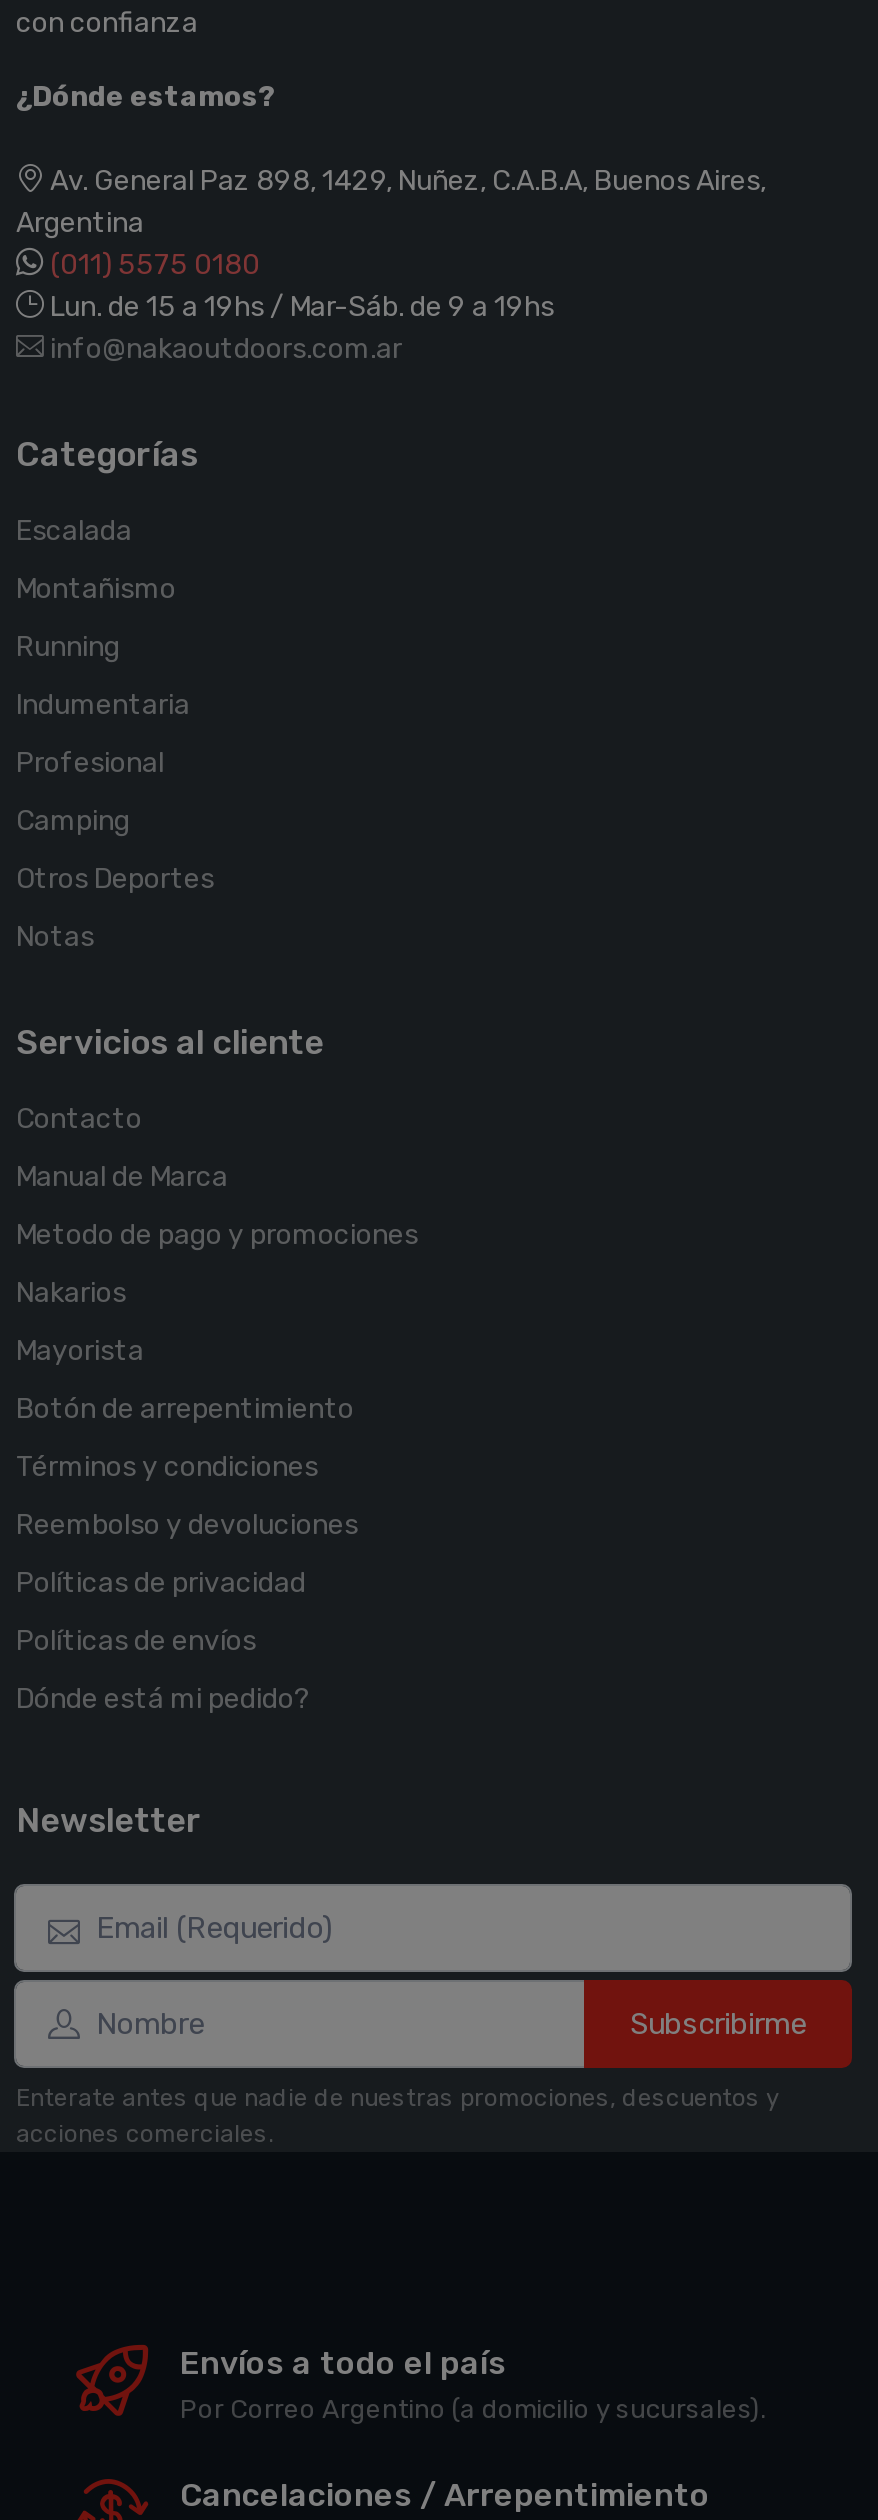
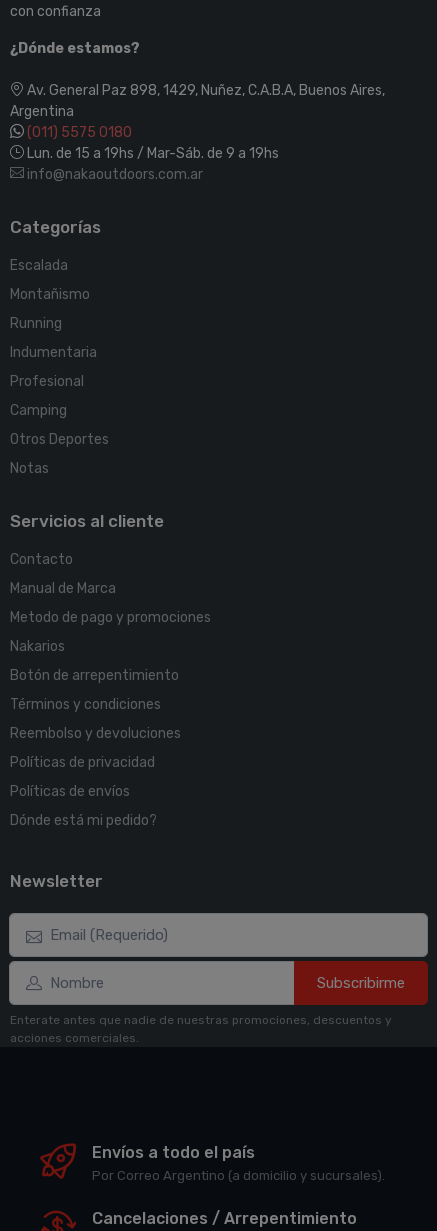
[16,1334,144,1368] Mayorista -> none

